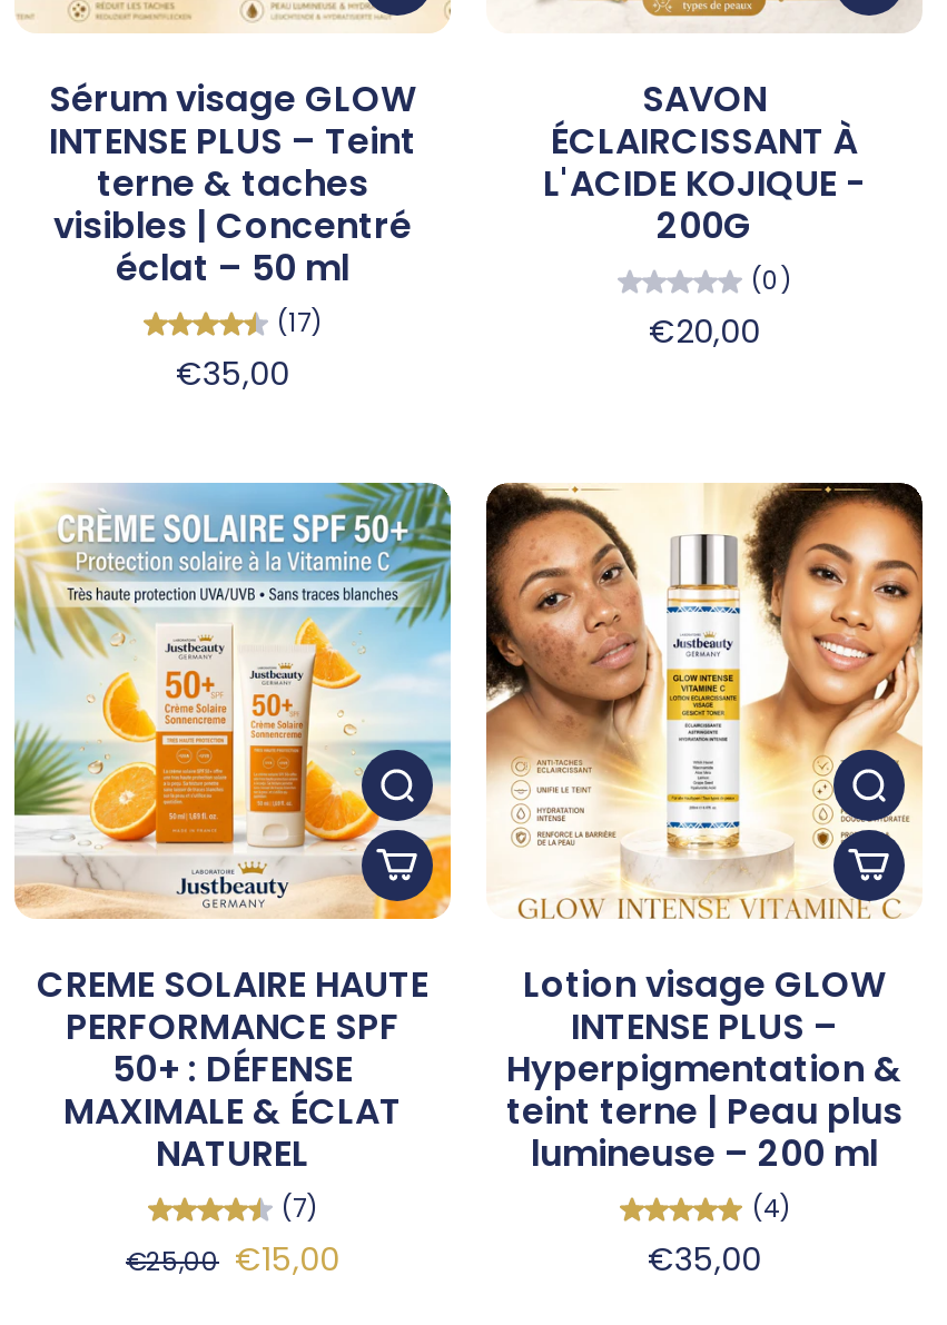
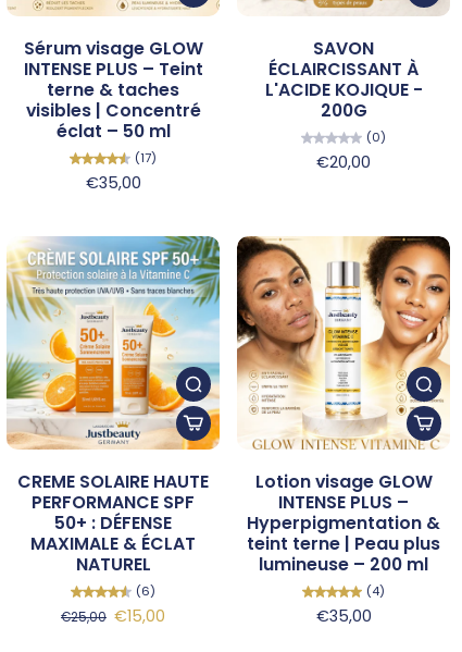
[282,1191,317,1226] (7) -> [136,582,155,600] (6)

